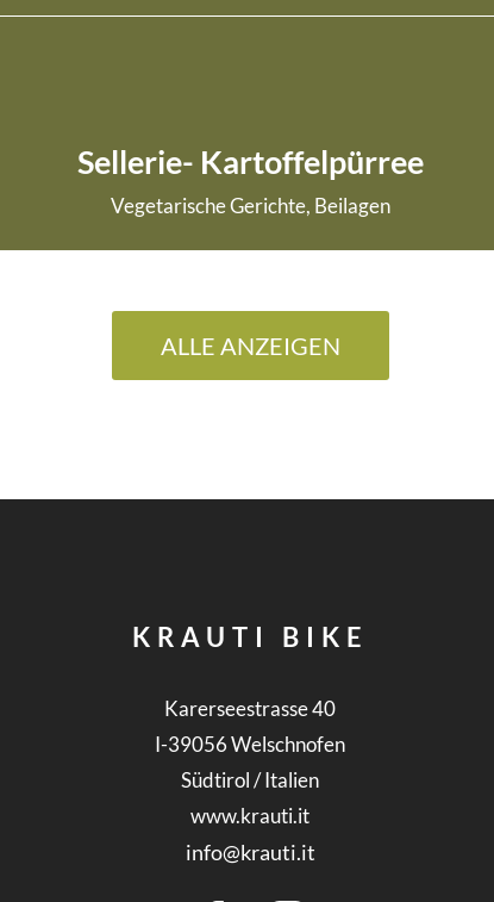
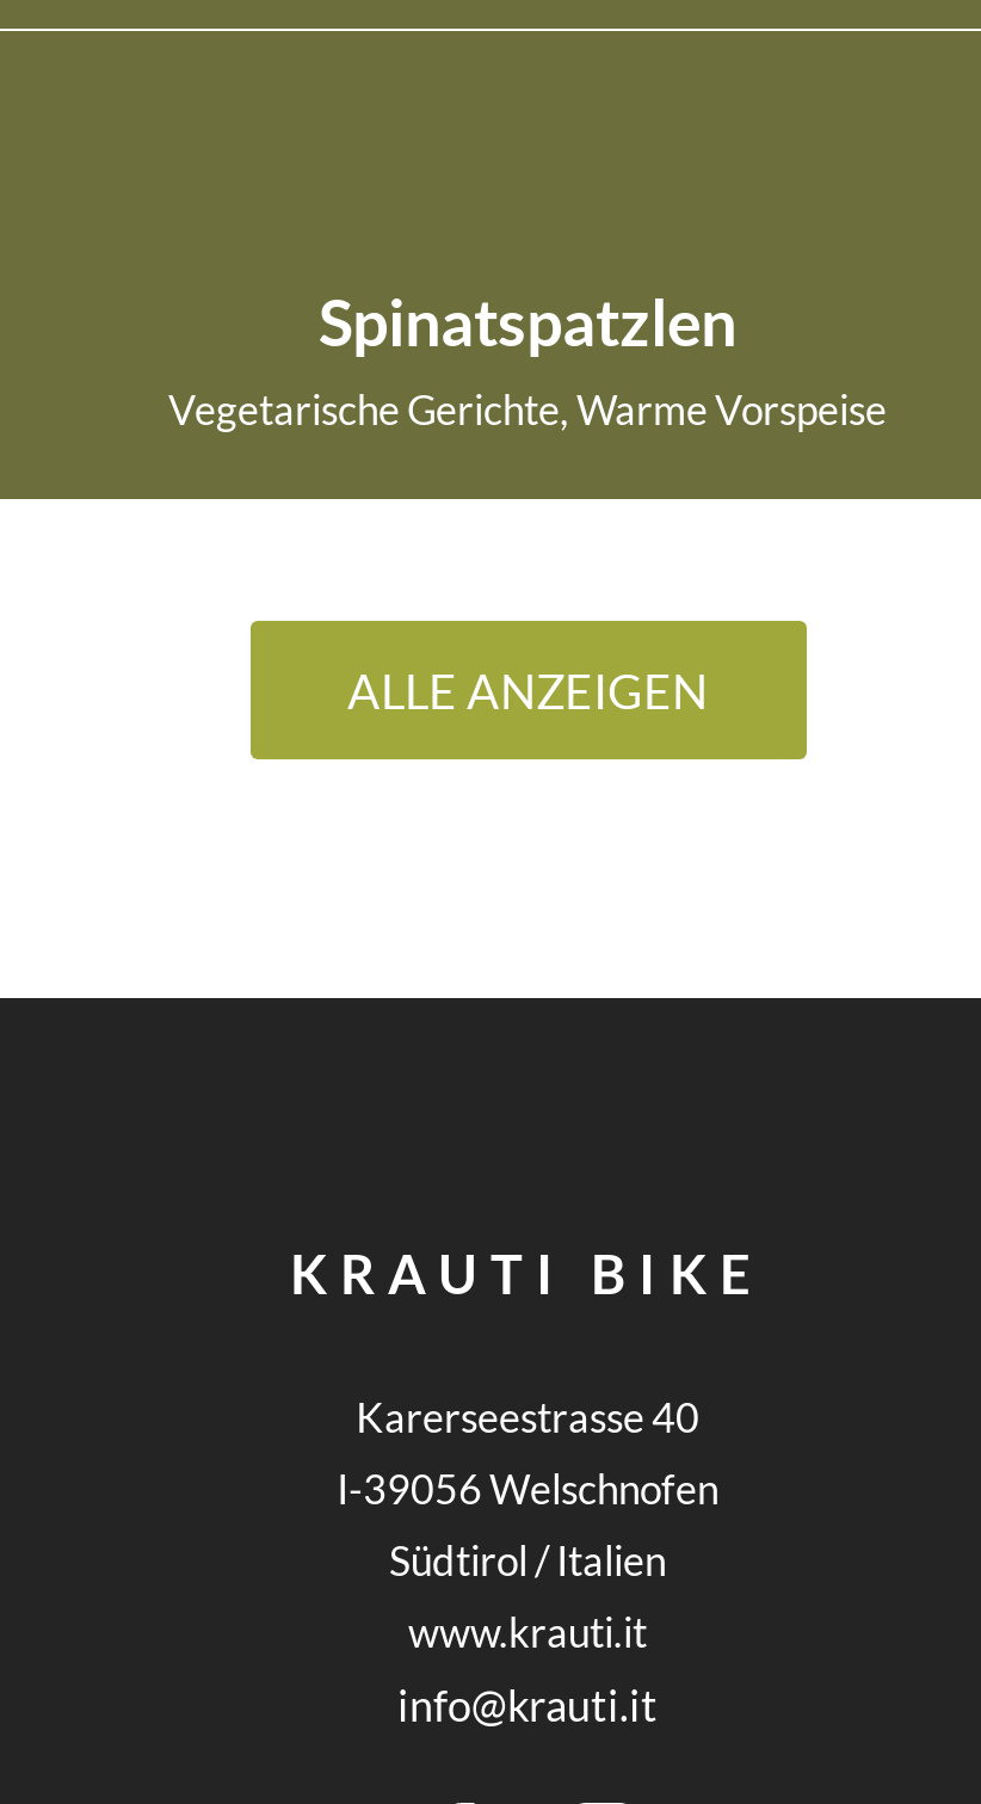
[77,142,423,218] Sellerie- Kartoffelpürree | Vegetarische Gerichte, Beilagen -> [168,281,887,433] Spinatspatzlen | Vegetarische Gerichte, Warme Vorspeise

